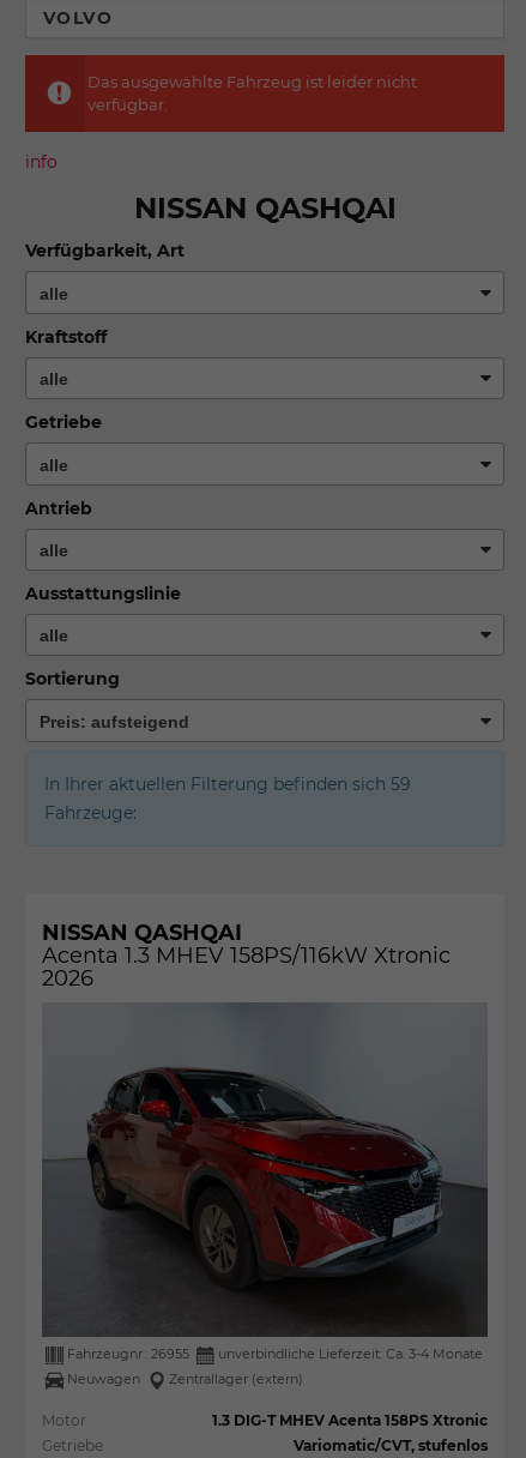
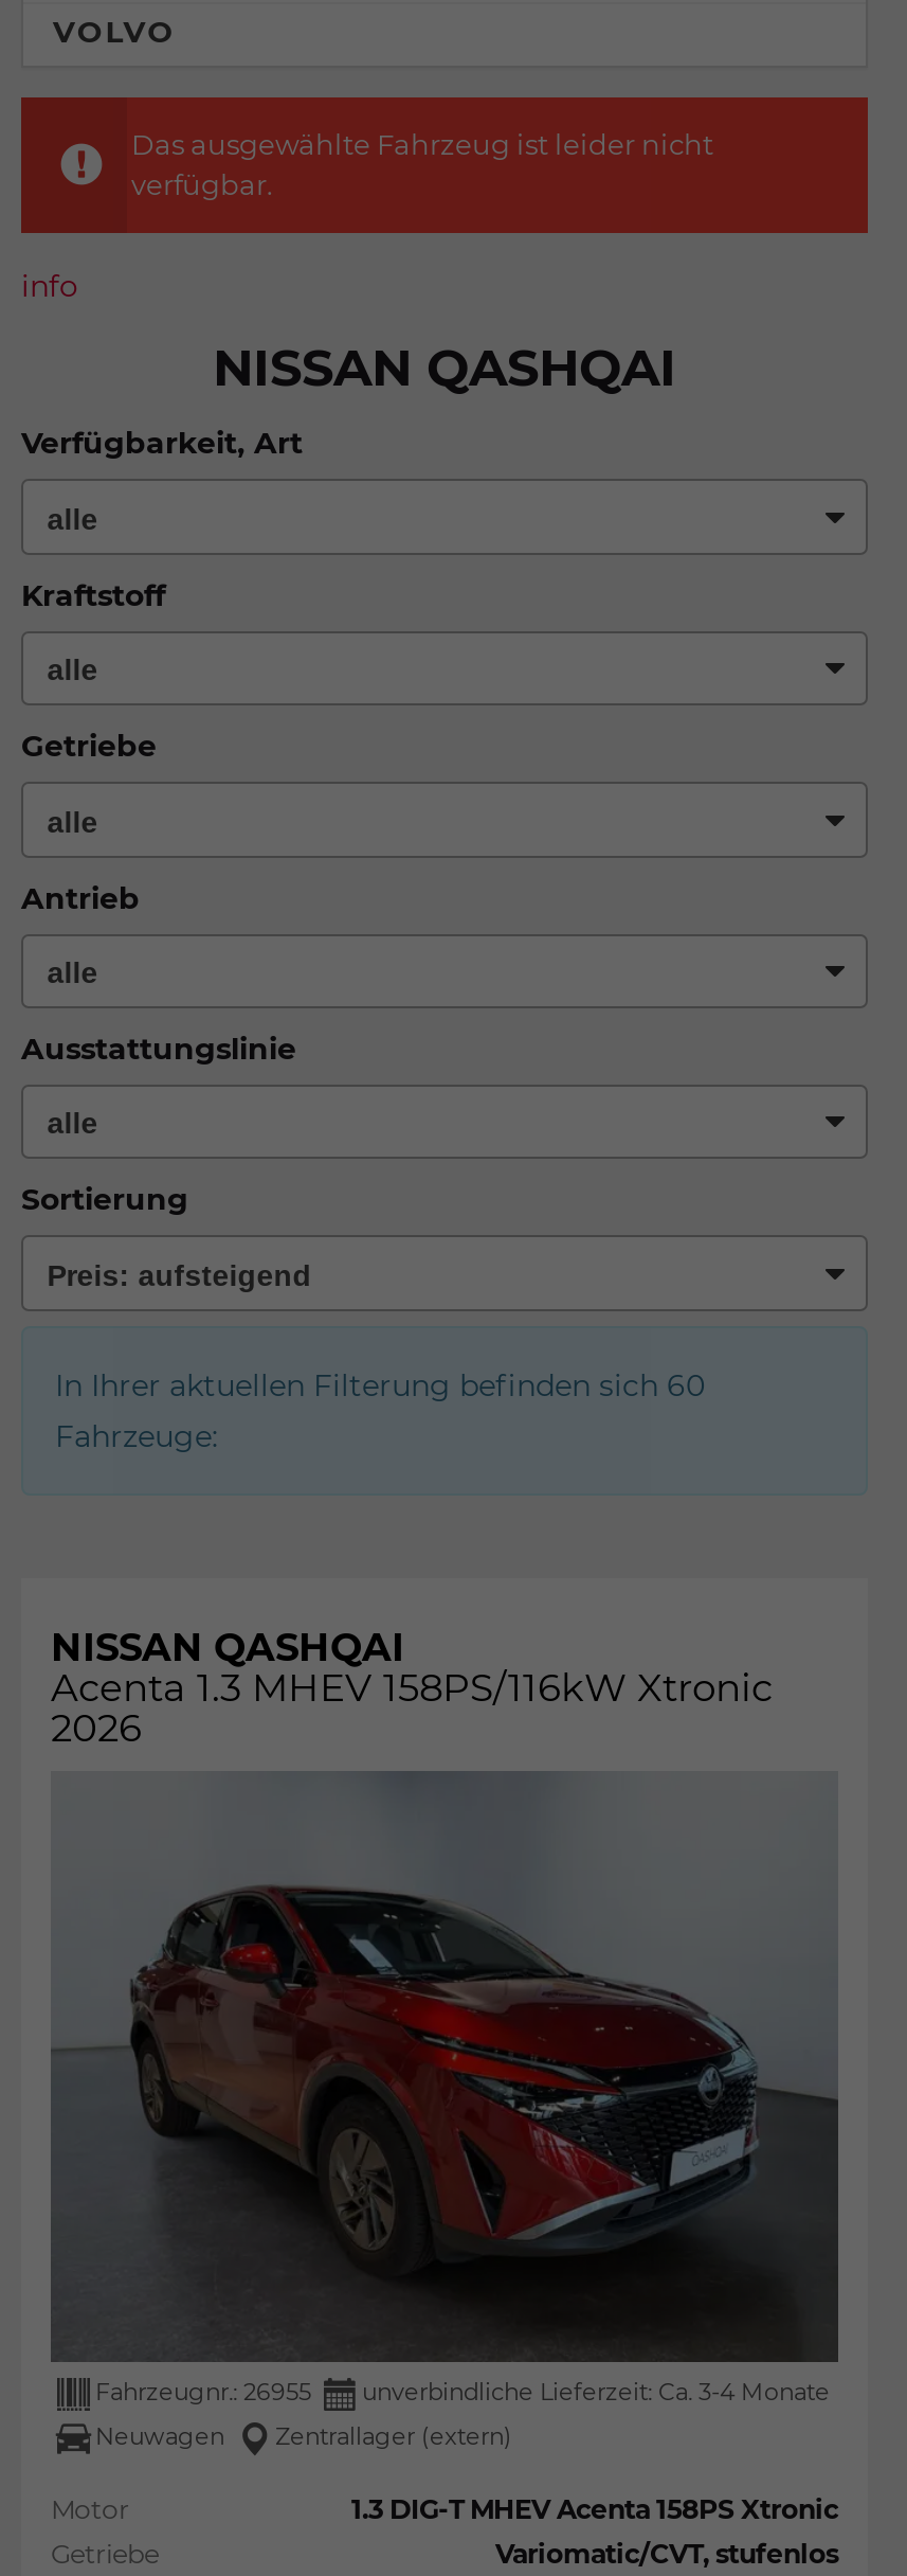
[44,773,411,795] In Ihrer aktuellen Filterung befinden sich 59 -> [55,1366,705,1404] In Ihrer aktuellen Filterung befinden sich 60

